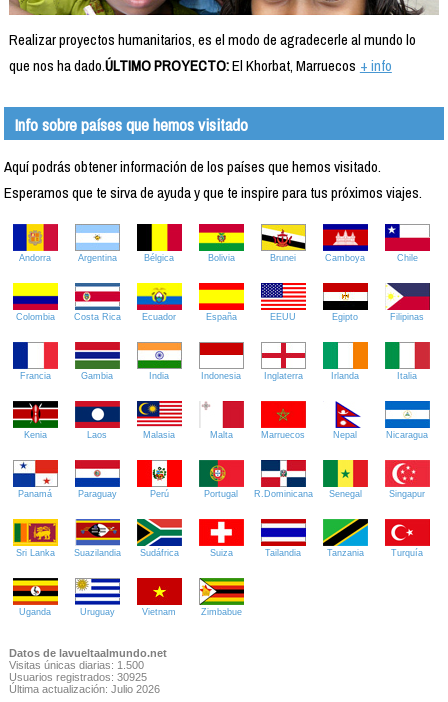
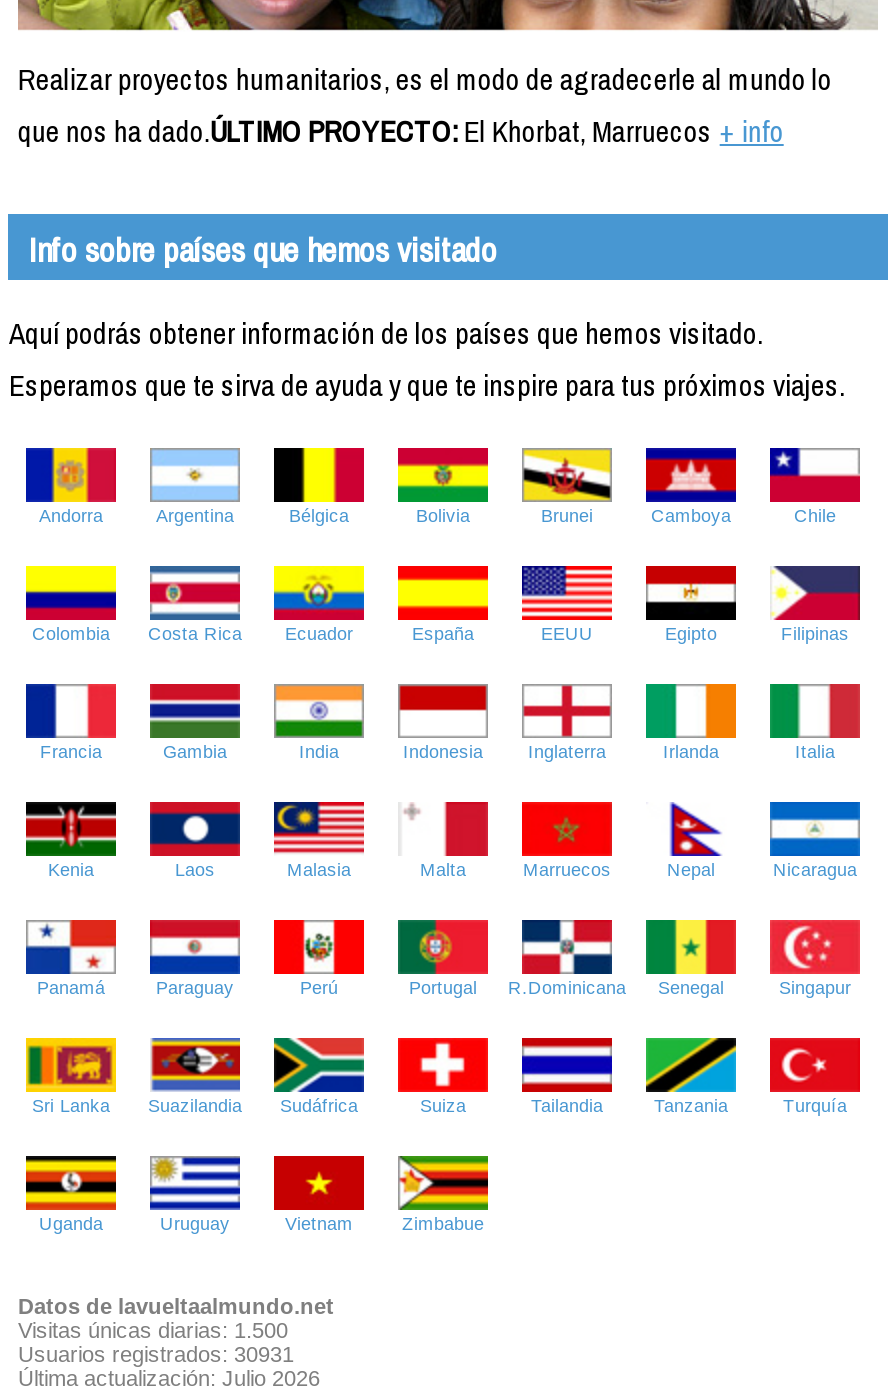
[9,671,147,683] Usuarios registrados: 30925 -> [18,1343,294,1367] Usuarios registrados: 30931

